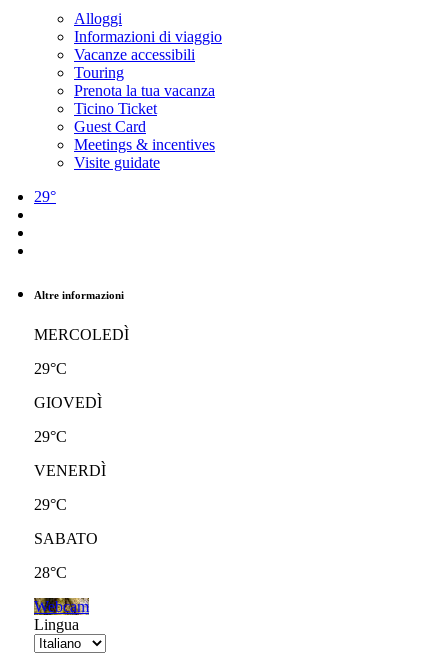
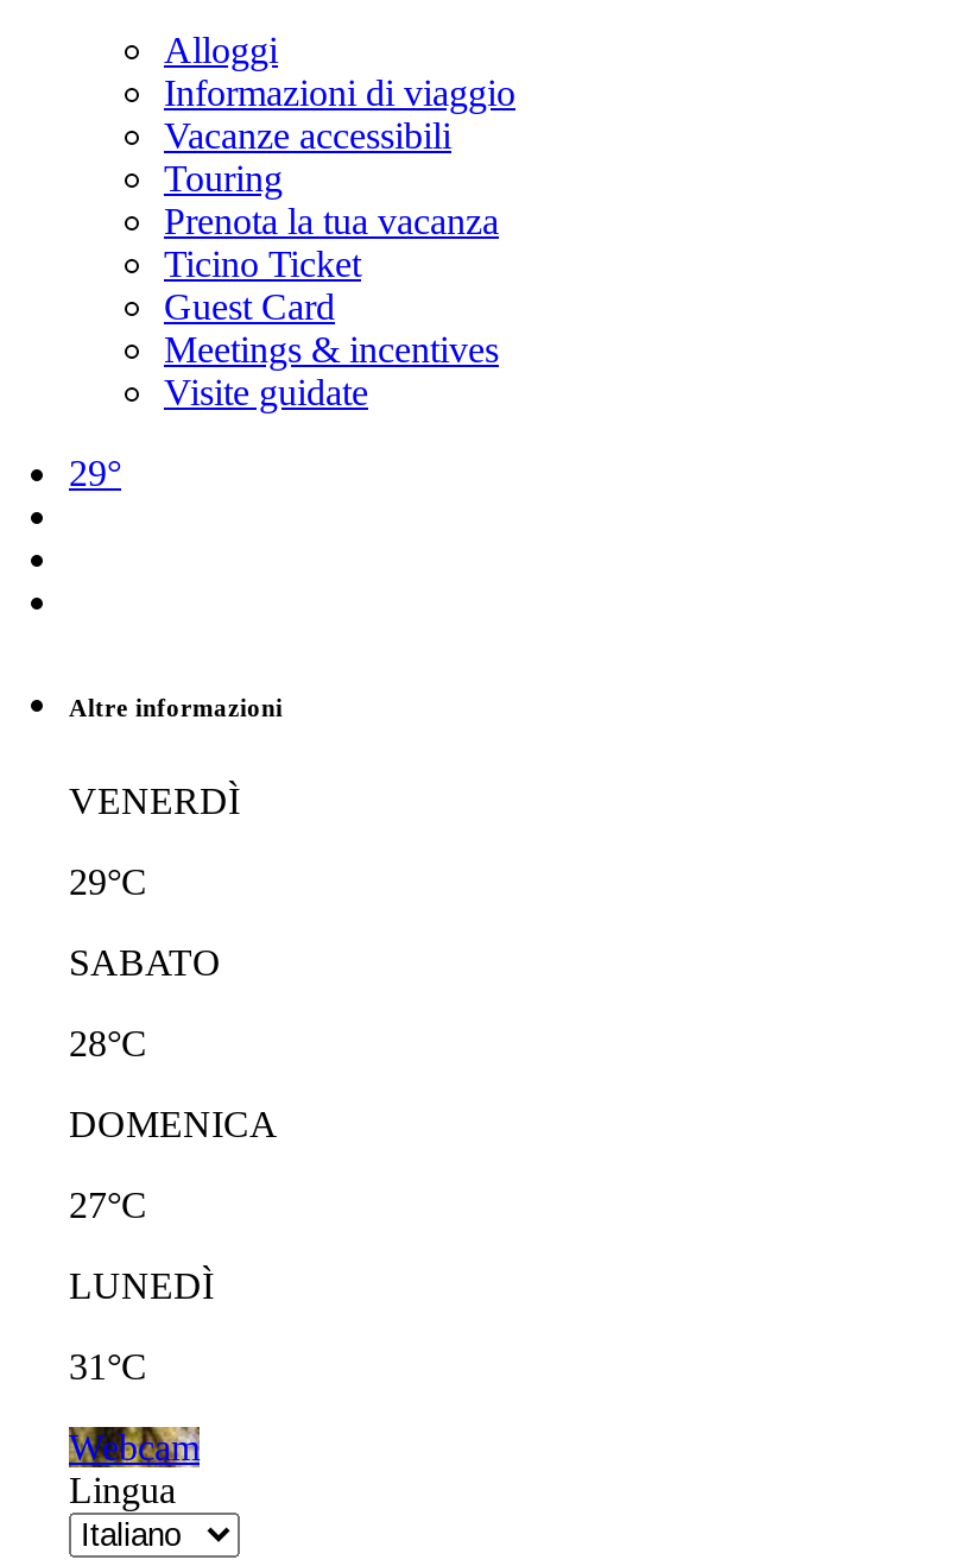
[34,326,129,445] MERCOLEDÌ | 29°C | GIOVEDÌ | 29°C -> none
moved [34,462,106,581] -> [69,780,240,1062]: VENERDÌ | 29°C | SABATO | 28°C
none -> [69,1103,278,1386] DOMENICA | 27°C | LUNEDÌ | 31°C

